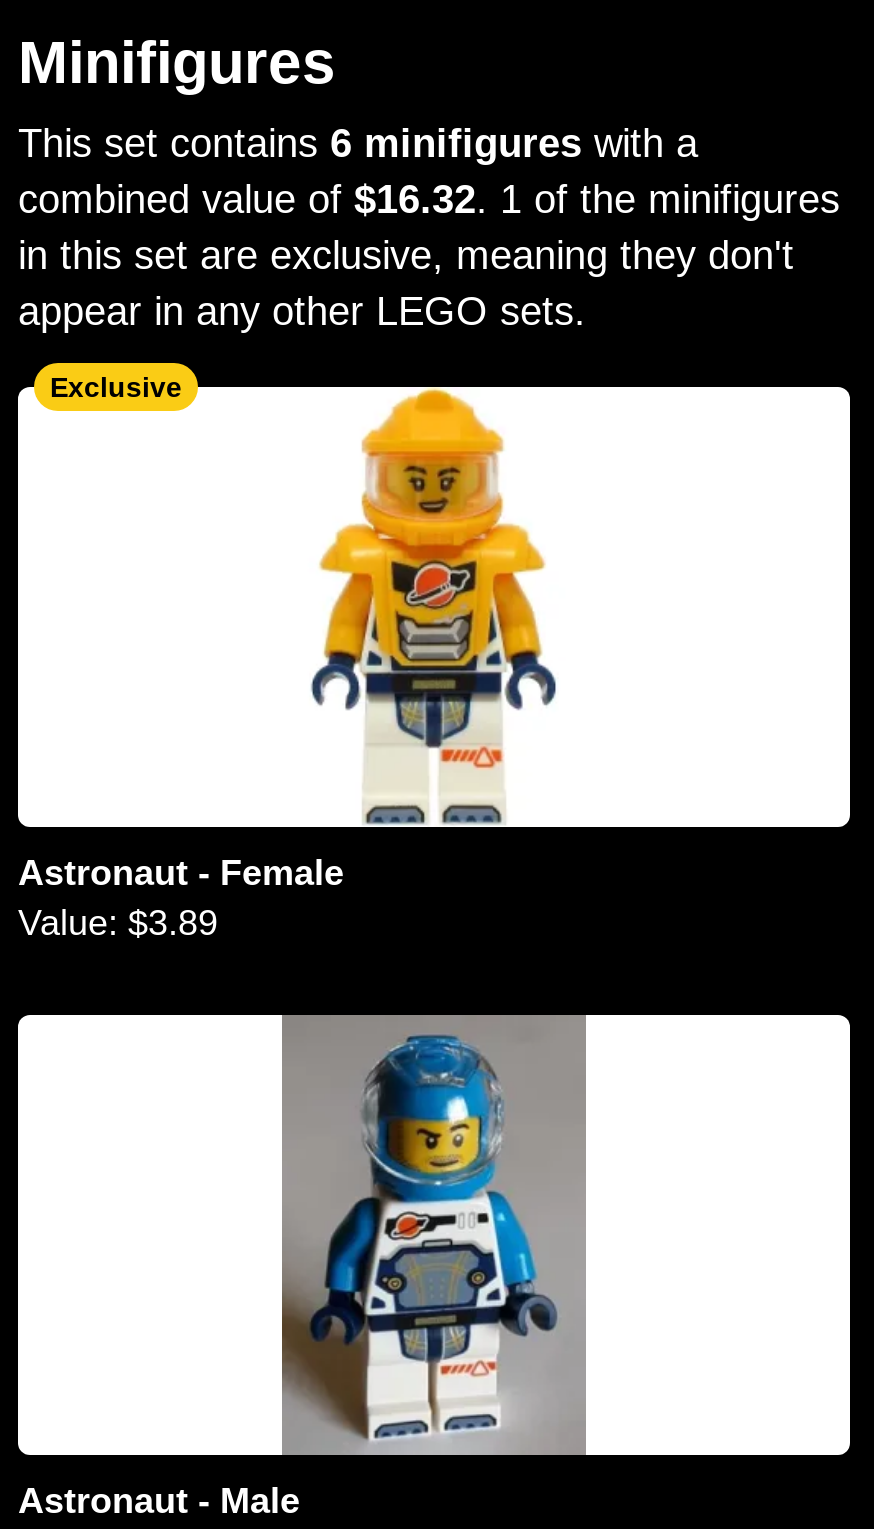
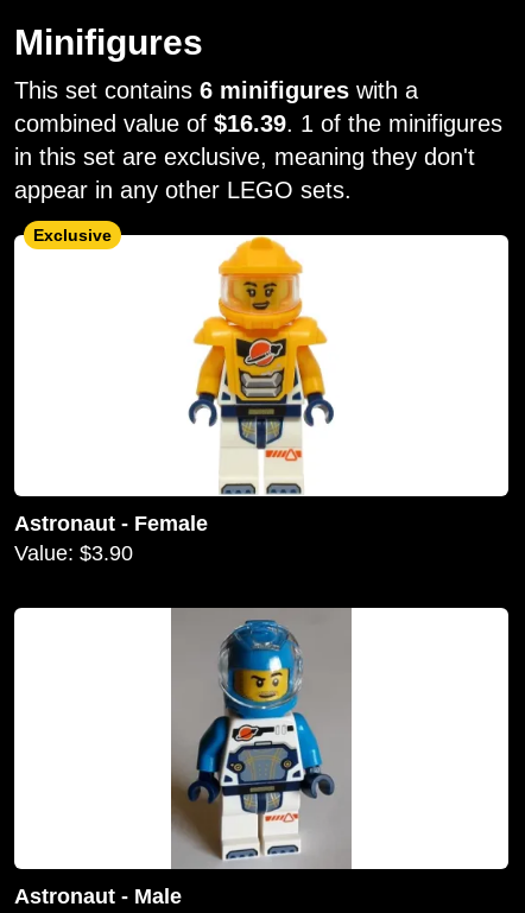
[18,178,840,222] combined value of $16.32. 1 of the minifigures -> [14,111,502,137] combined value of $16.39. 1 of the minifigures
[18,904,218,944] Value: $3.89 -> [14,542,133,566] Value: $3.90

